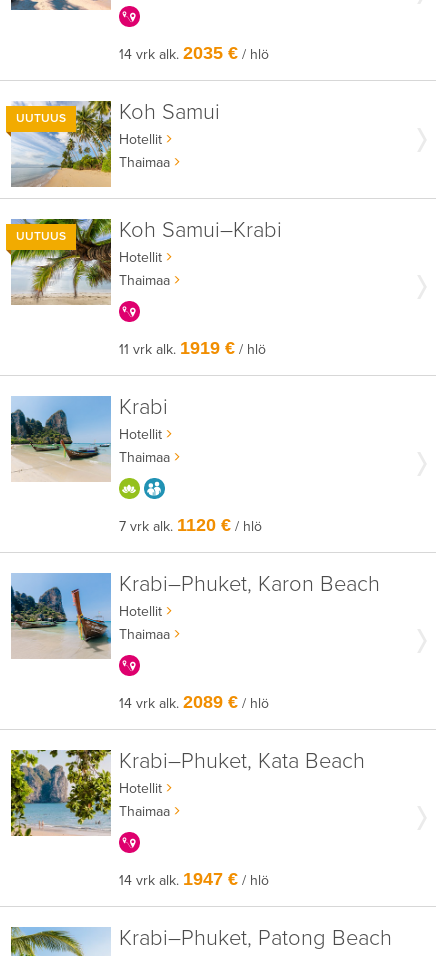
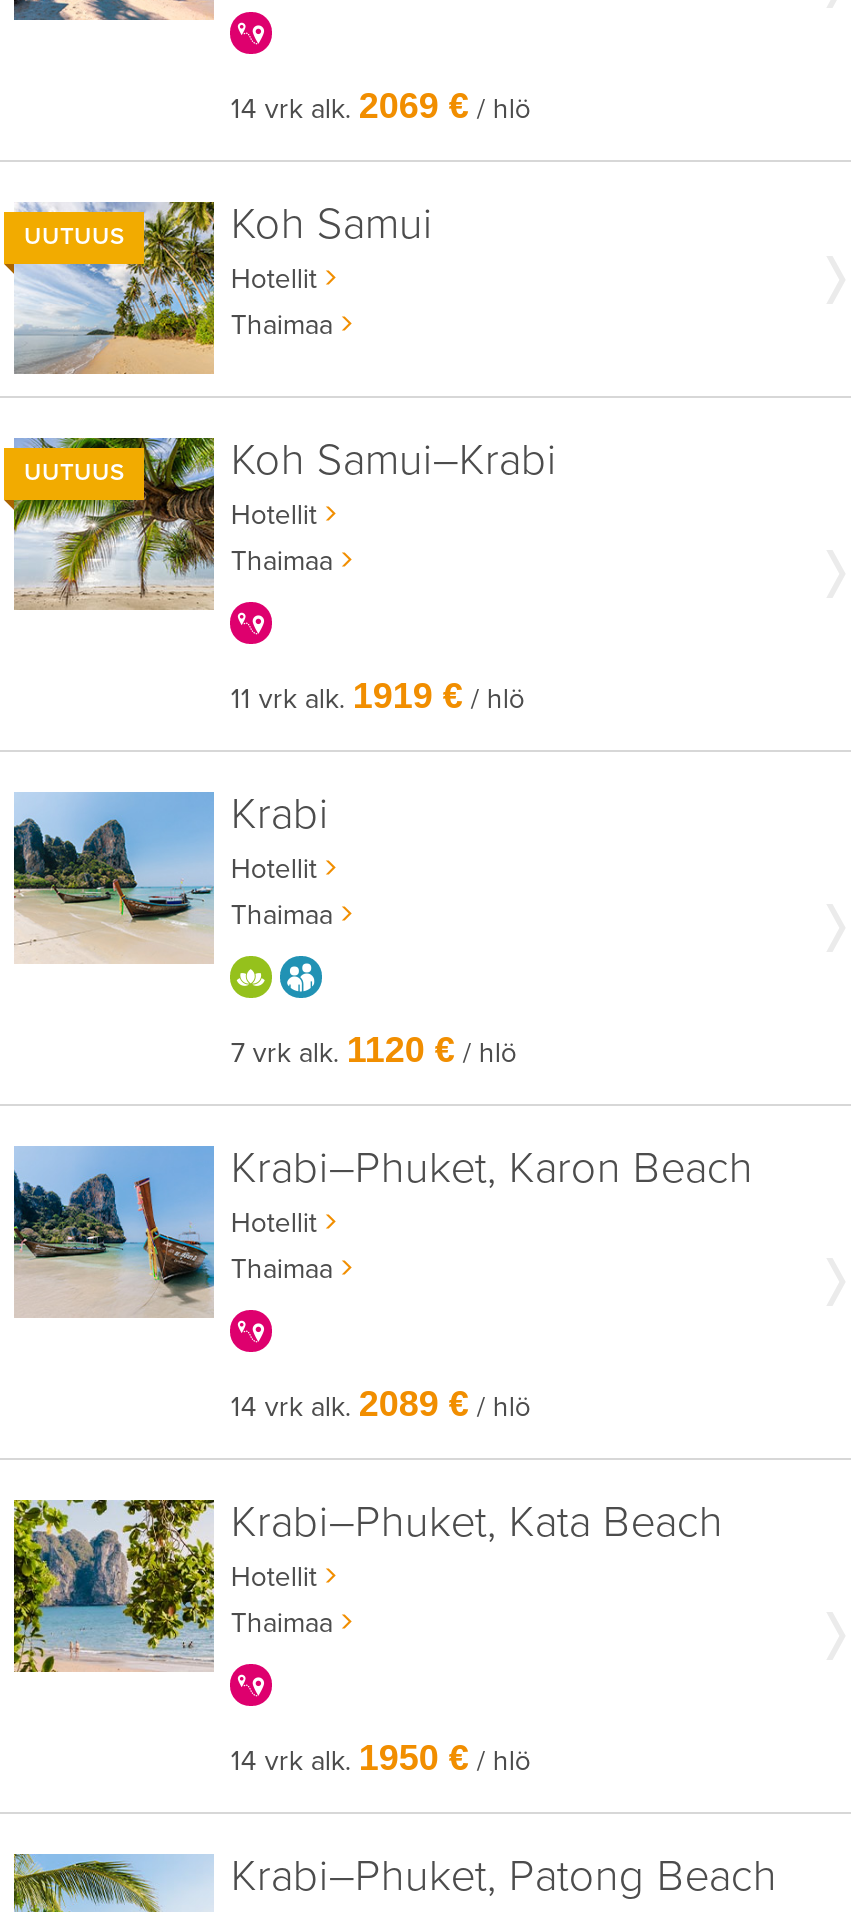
[119,43,269,63] 14 vrk alk. 2035 €/ hlö -> [231,86,531,126] 14 vrk alk. 2069 €/ hlö
[119,869,269,889] 14 vrk alk. 1947 €/ hlö -> [231,1738,531,1778] 14 vrk alk. 1950 €/ hlö

